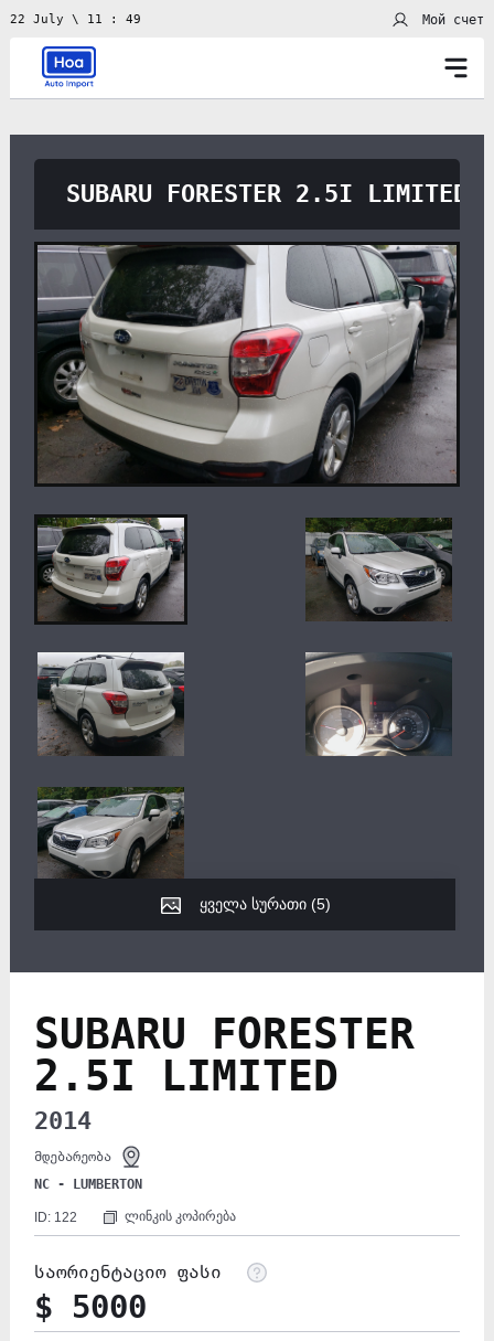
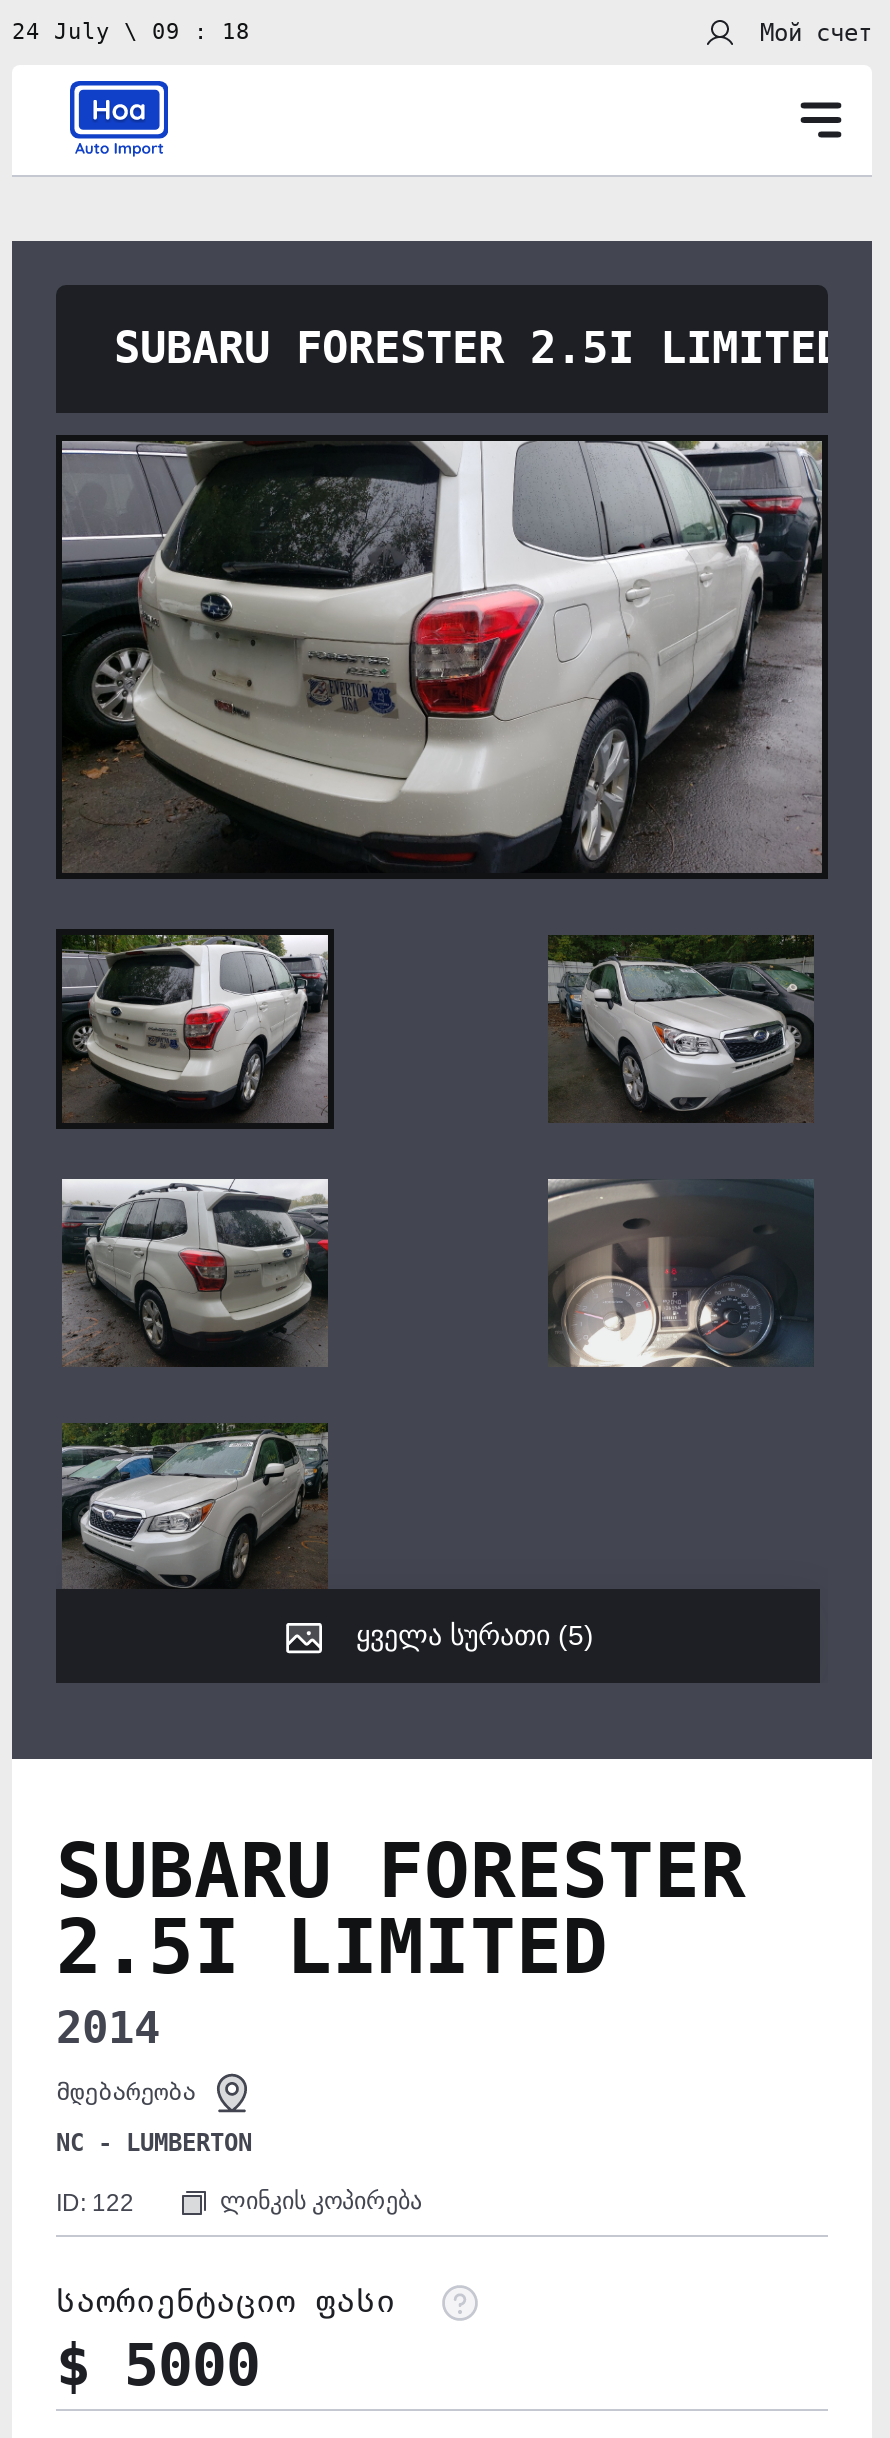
[10,11,141,28] 22 July \ 11 : 49 -> [12,17,250,47] 24 July \ 09 : 18

